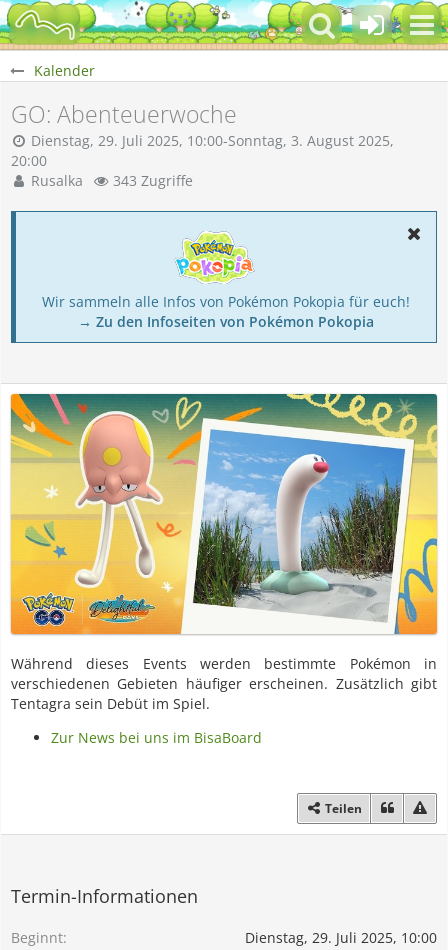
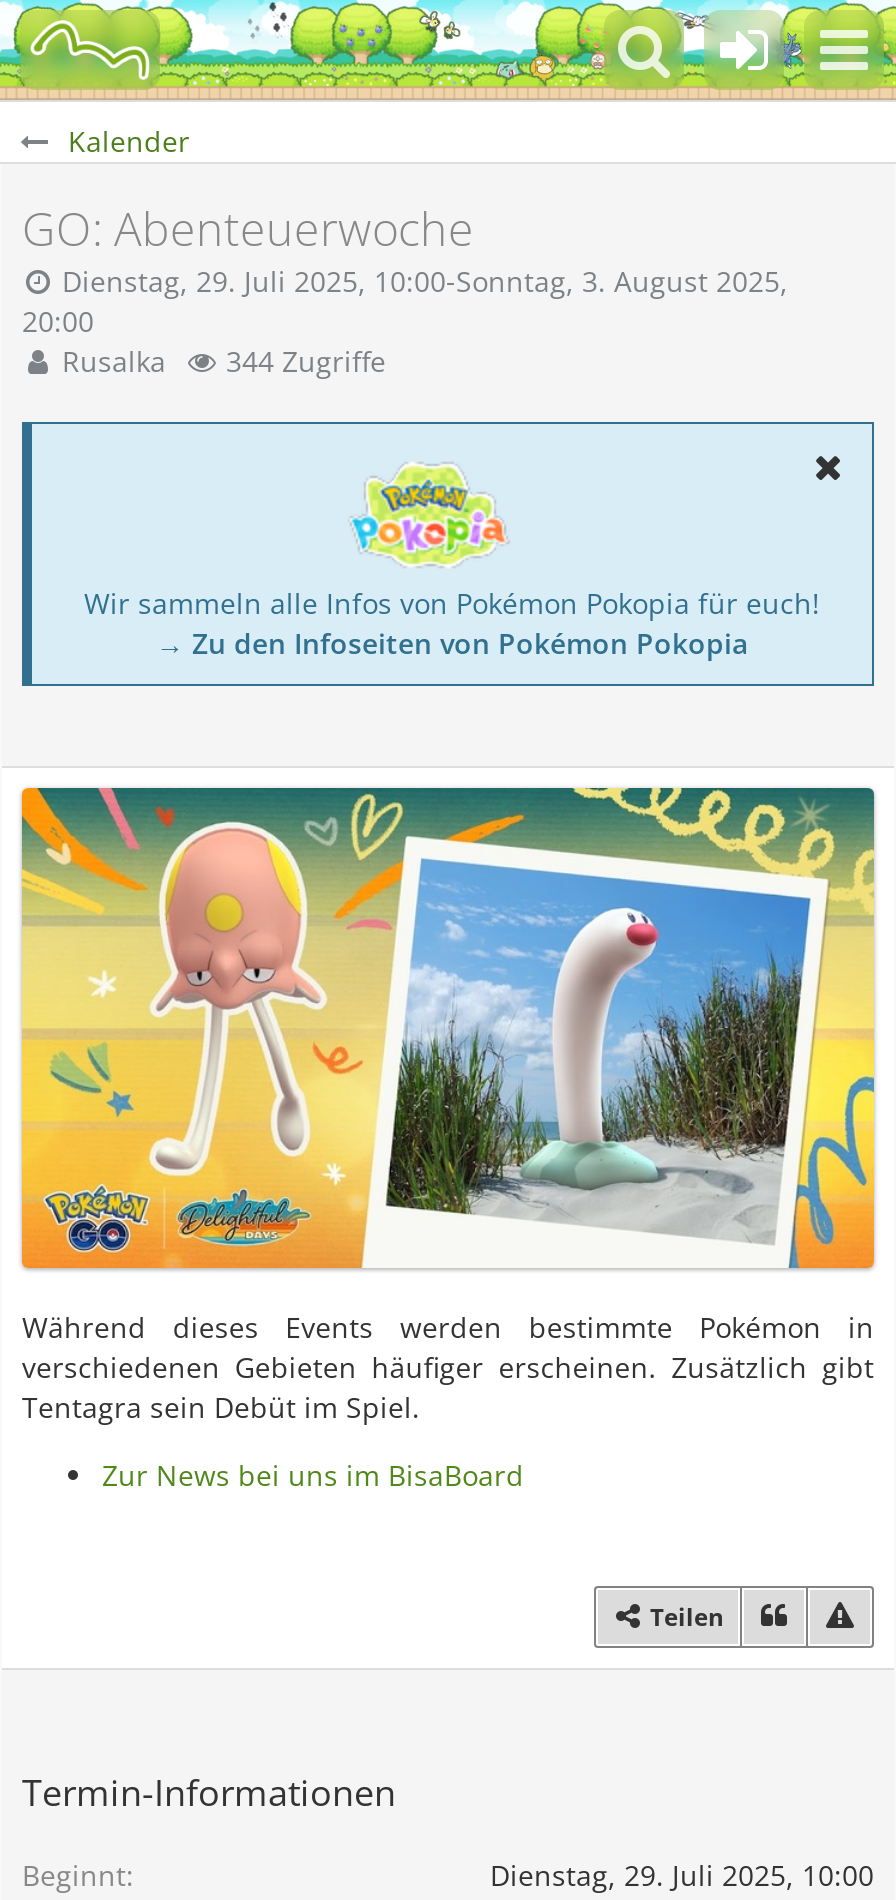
[31,171,193,190] Rusalka 343 Zugriffe -> [62,342,386,380] Rusalka 344 Zugriffe

